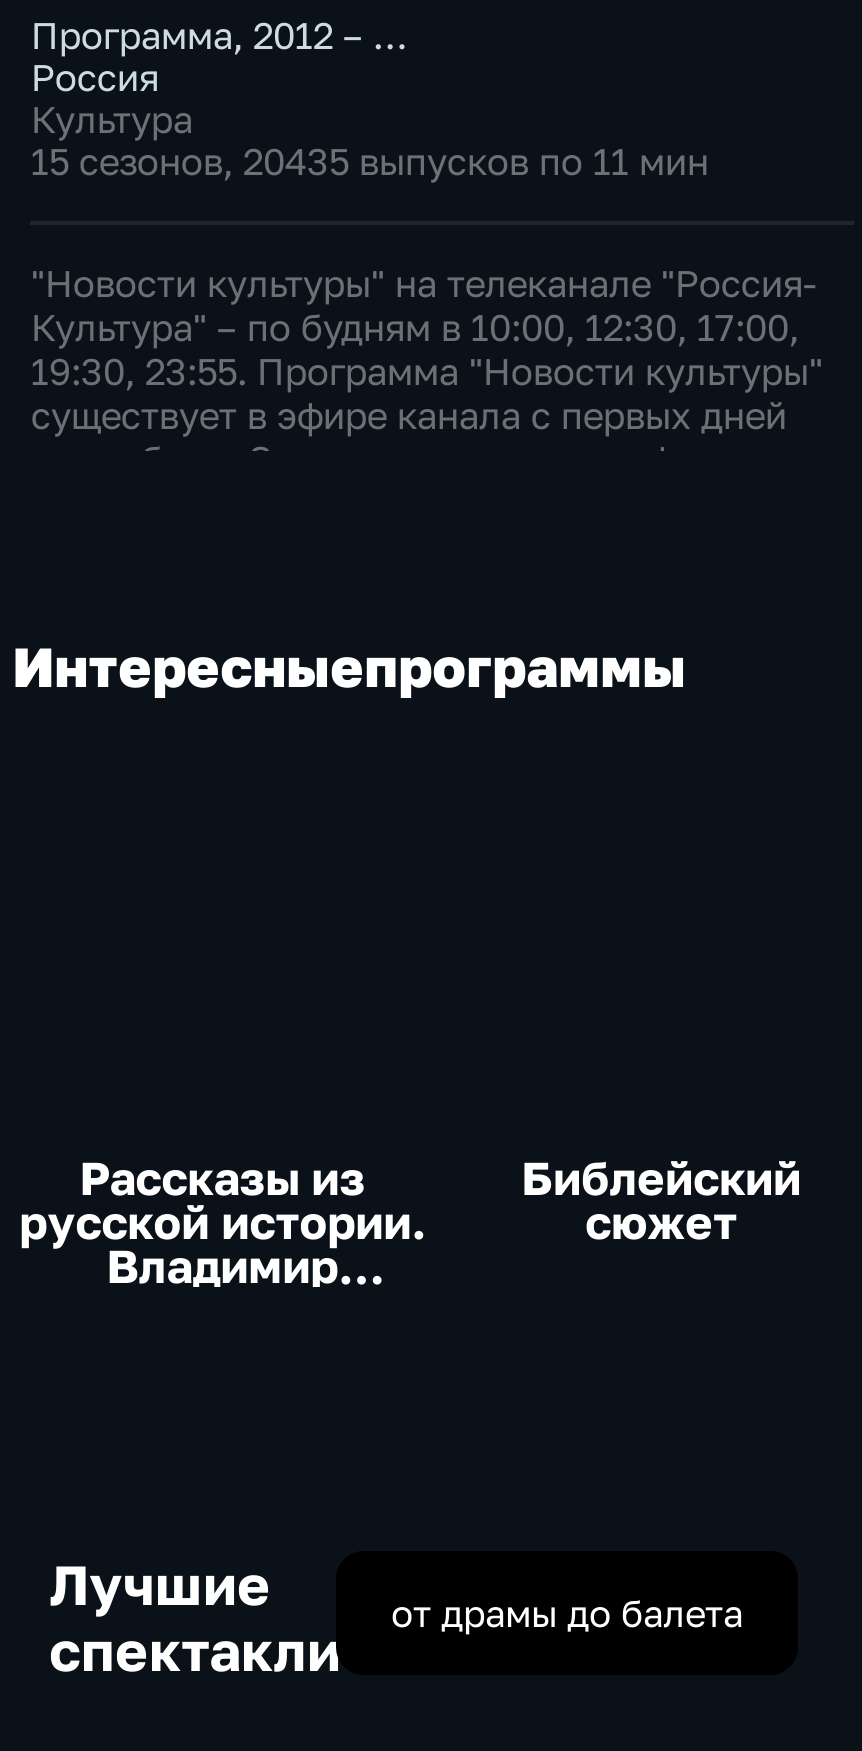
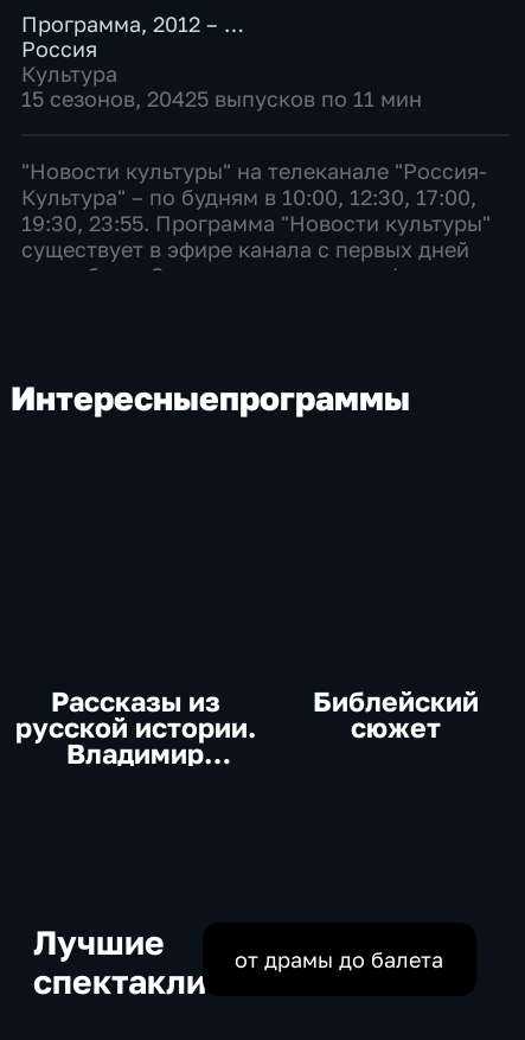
[31,140,709,184] 15 сезонов, 20435 выпусков по 11 мин -> [22,86,422,112] 15 сезонов, 20425 выпусков по 11 мин

